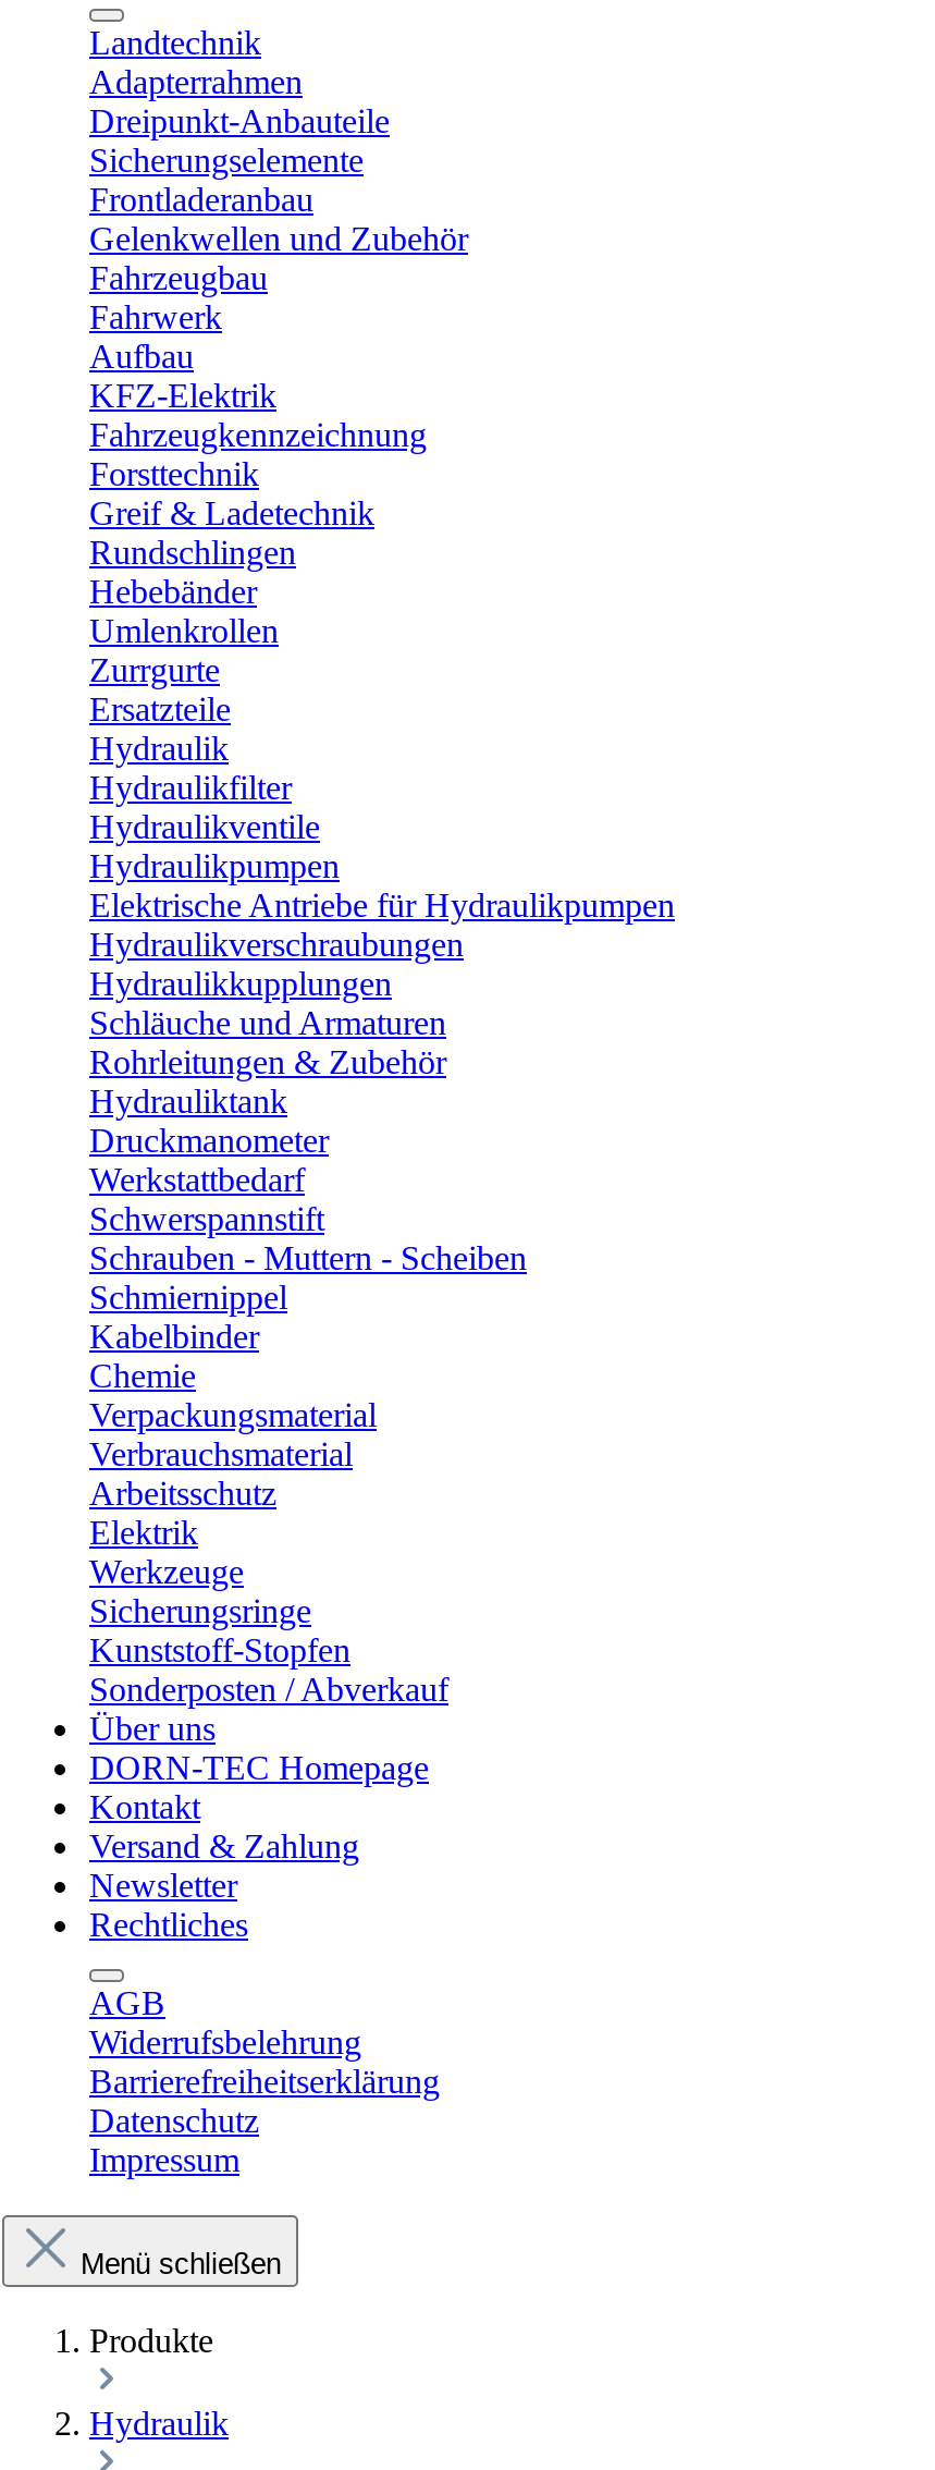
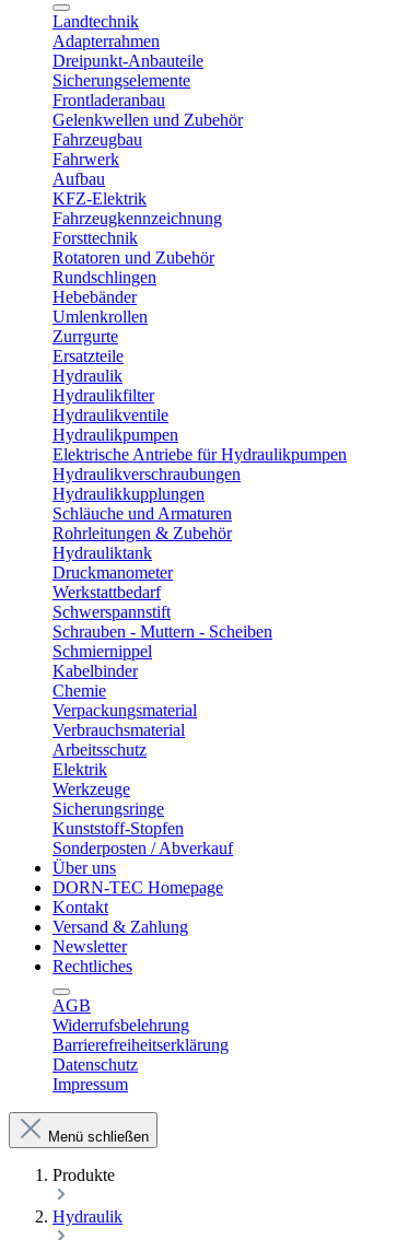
[89,494,374,531] Greif & Ladetechnik -> [52,248,214,267] Rotatoren und Zubehör

